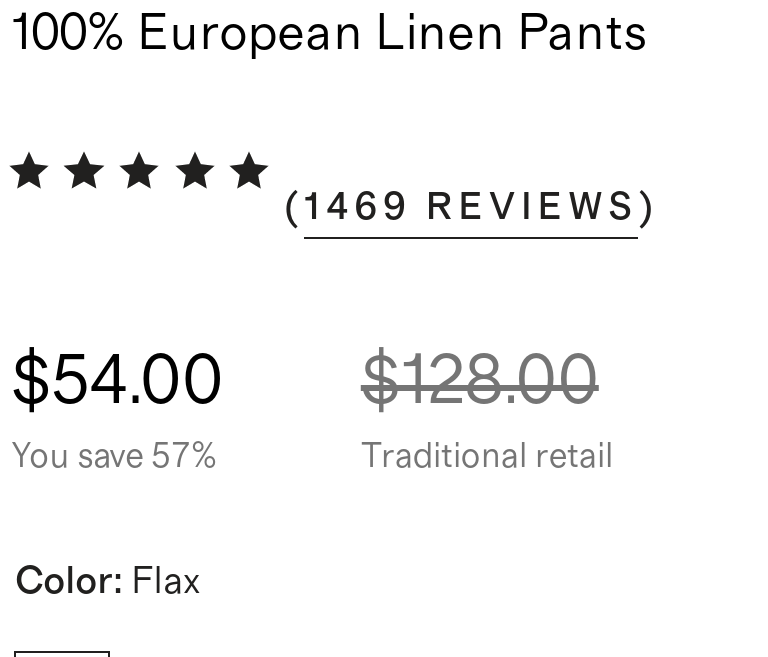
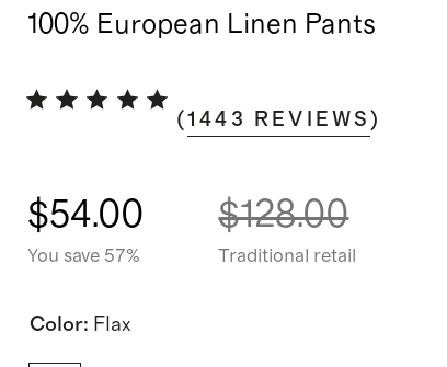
[284,189,659,227] (1469 REVIEWS) -> [176,110,382,130] (1443 REVIEWS)

